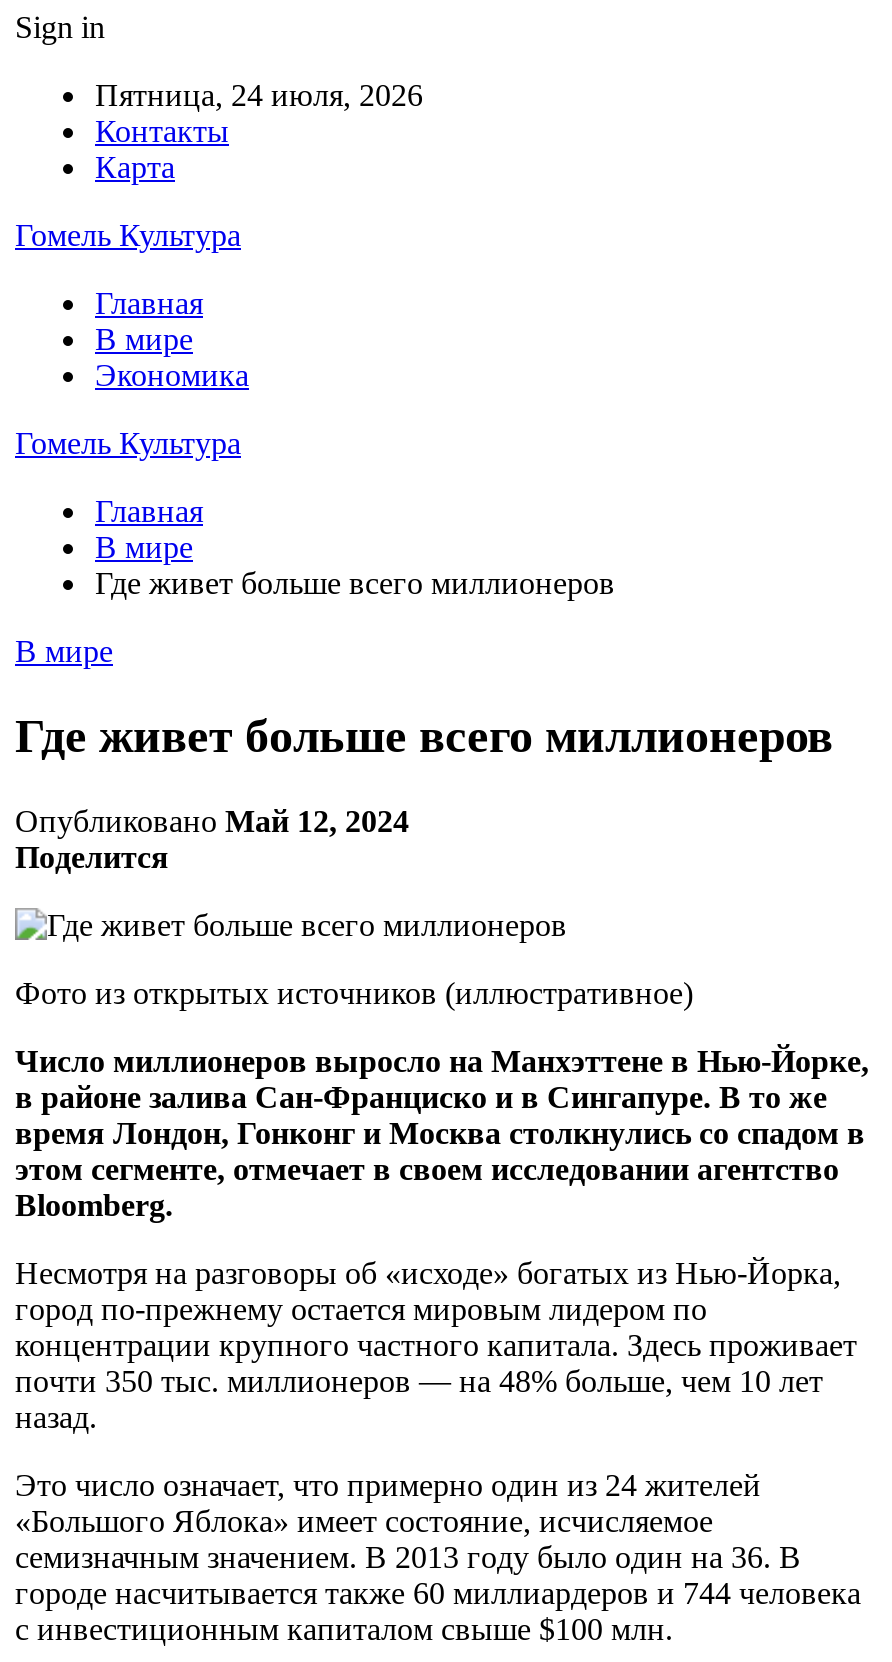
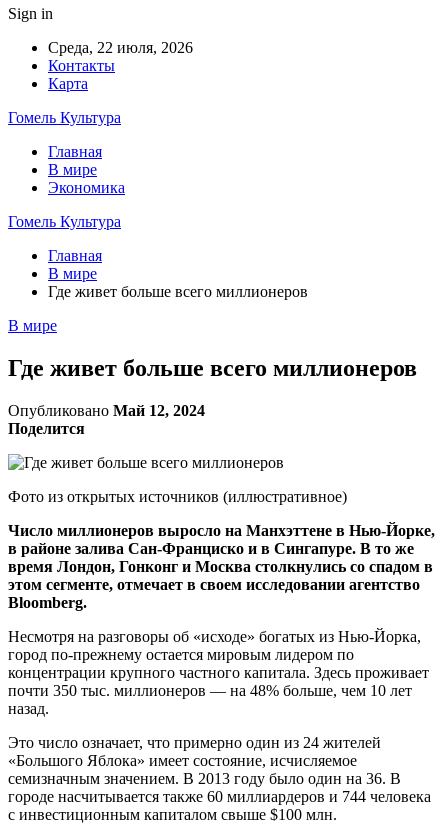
[95,78,423,112] Пятница, 24 июля, 2026 -> [48,39,193,56] Среда, 22 июля, 2026

